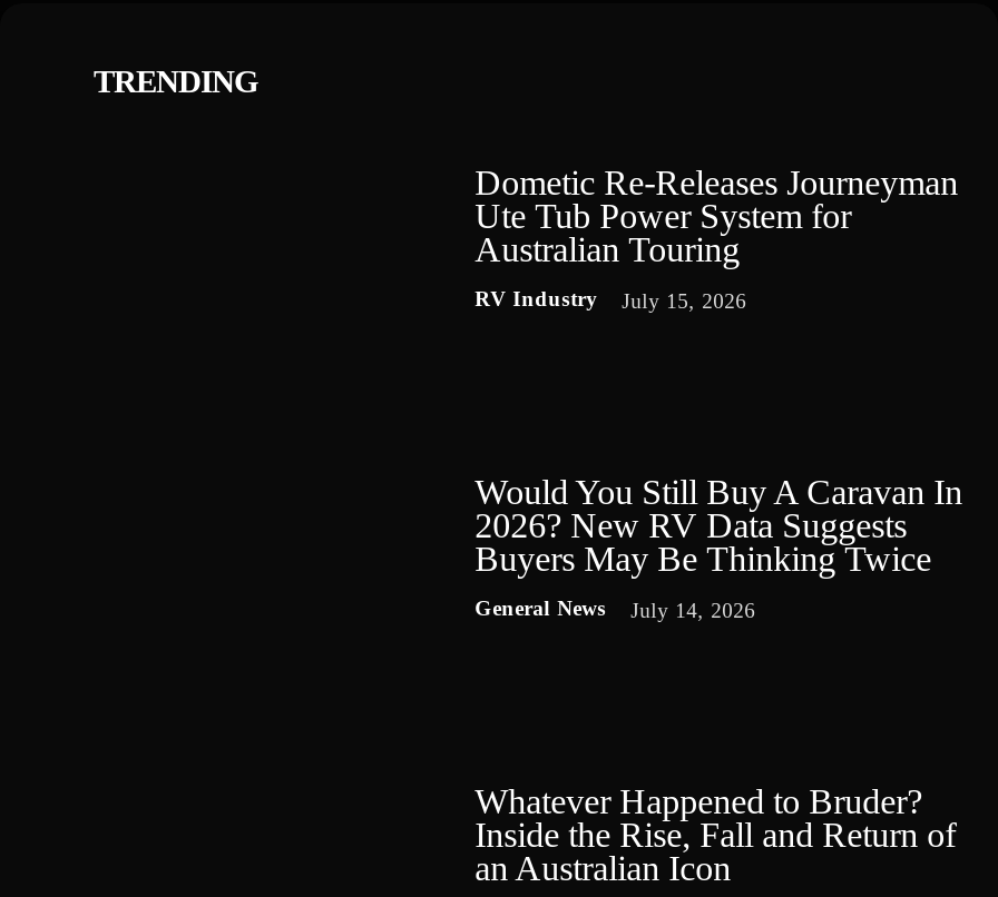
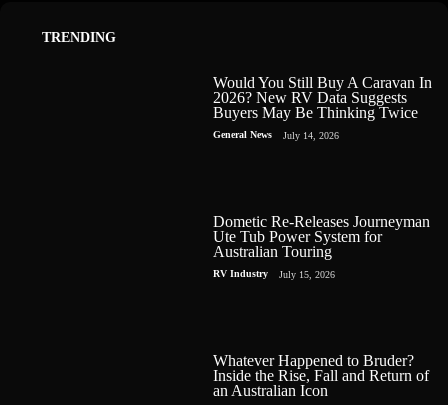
moved [475,164,958,313] -> [213,213,430,280]: Dometic Re-Releases Journeyman | Ute Tub Power System for | Australian Touring | RV Industry | July 15, 2026
moved [475,473,963,623] -> [213,74,432,141]: Would You Still Buy A Caravan In | 2026? New RV Data Suggests | Buyers May Be Thinking Twice | General News | July 14, 2026

